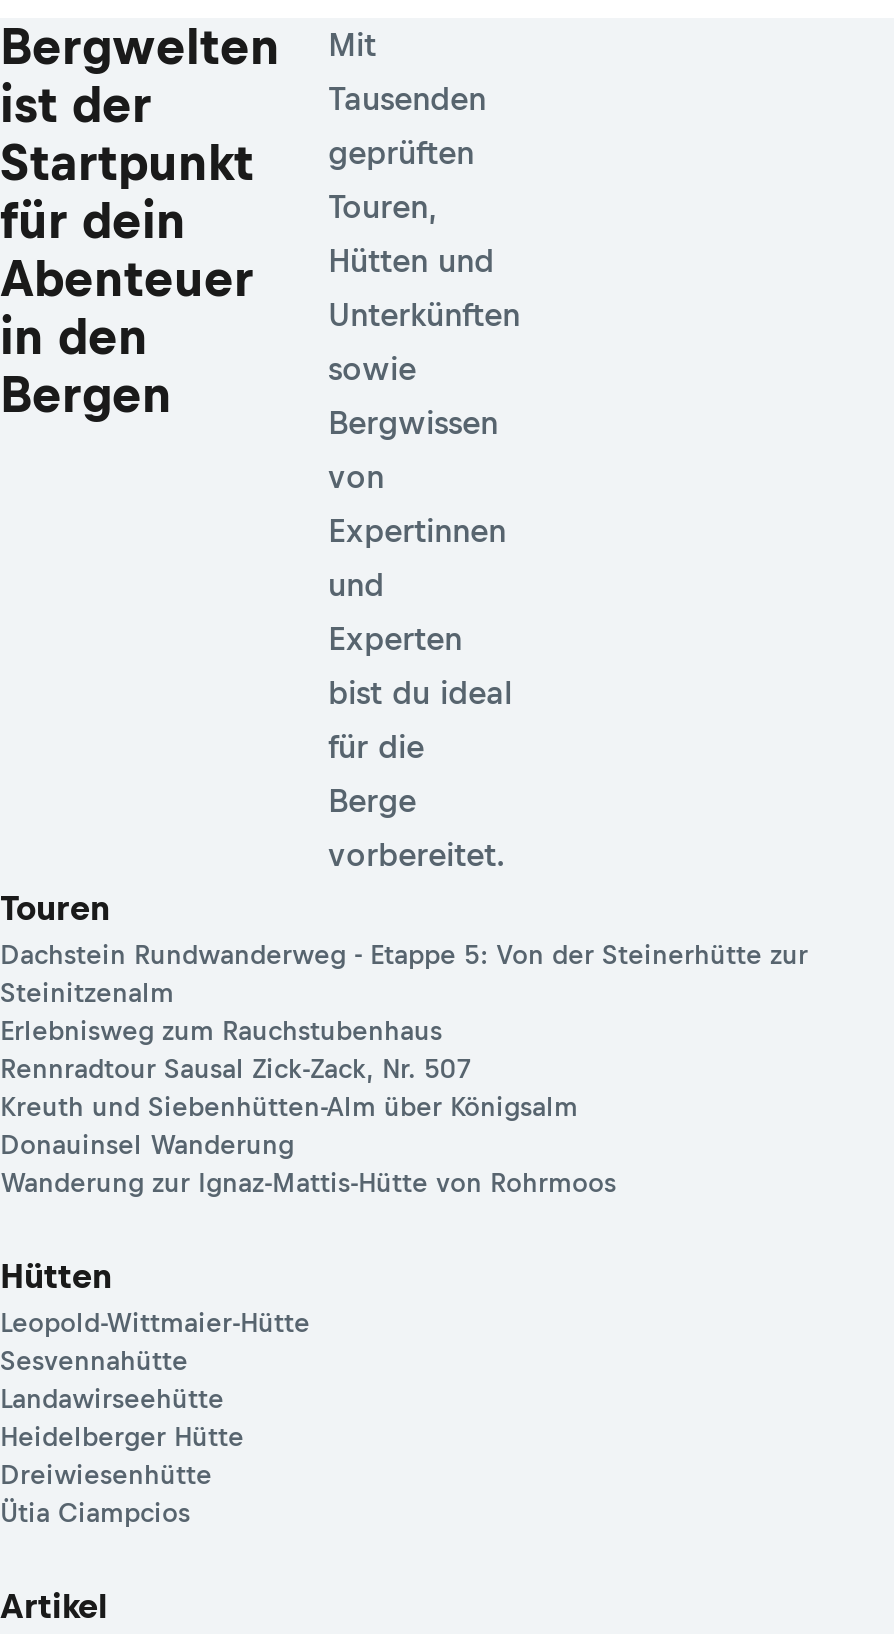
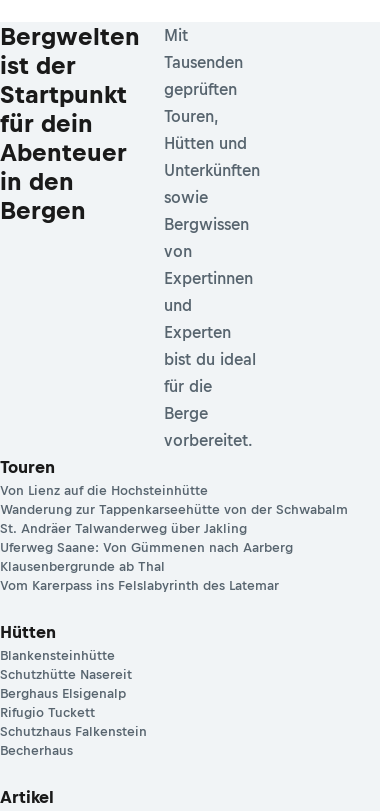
[0,941,808,1199] Dachstein Rundwanderweg - Etappe 5: Von der Steinerhütte zur | Steinitzenalm | Erlebnisweg zum Rauchstubenhaus | Rennradtour Sausal Zick-Zack, Nr. 507 | Kreuth und Siebenhütten-Alm über Königsalm | Donauinsel Wanderung | Wanderung zur Ignaz-Mattis-Hütte von Rohrmoos -> [0,483,348,593] Von Lienz auf die Hochsteinhütte | Wanderung zur Tappenkarseehütte von der Schwabalm | St. Andräer Talwanderweg über Jakling | Uferweg Saane: Von Gümmenen nach Aarberg | Klausenbergrunde ab Thal | Vom Karerpass ins Felslabyrinth des Latemar
[0,1309,312,1529] Leopold-Wittmaier-Hütte | Sesvennahütte | Landawirseehütte | Heidelberger Hütte | Dreiwiesenhütte | Ütia Ciampcios -> [0,648,147,758] Blankensteinhütte | Schutzhütte Nasereit | Berghaus Elsigenalp | Rifugio Tuckett | Schutzhaus Falkenstein | Becherhaus

